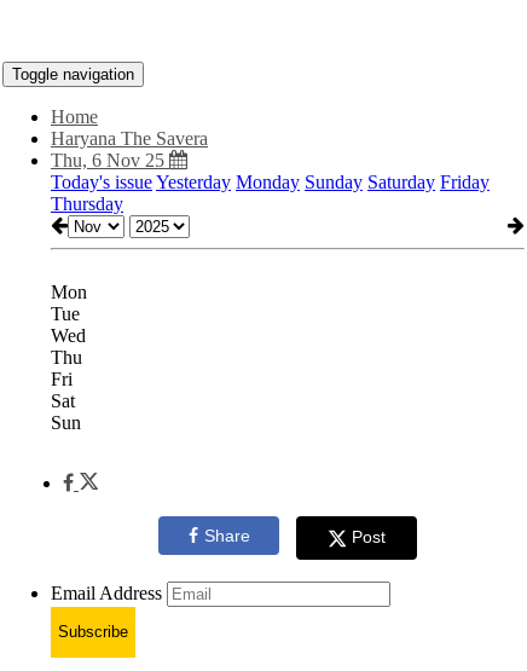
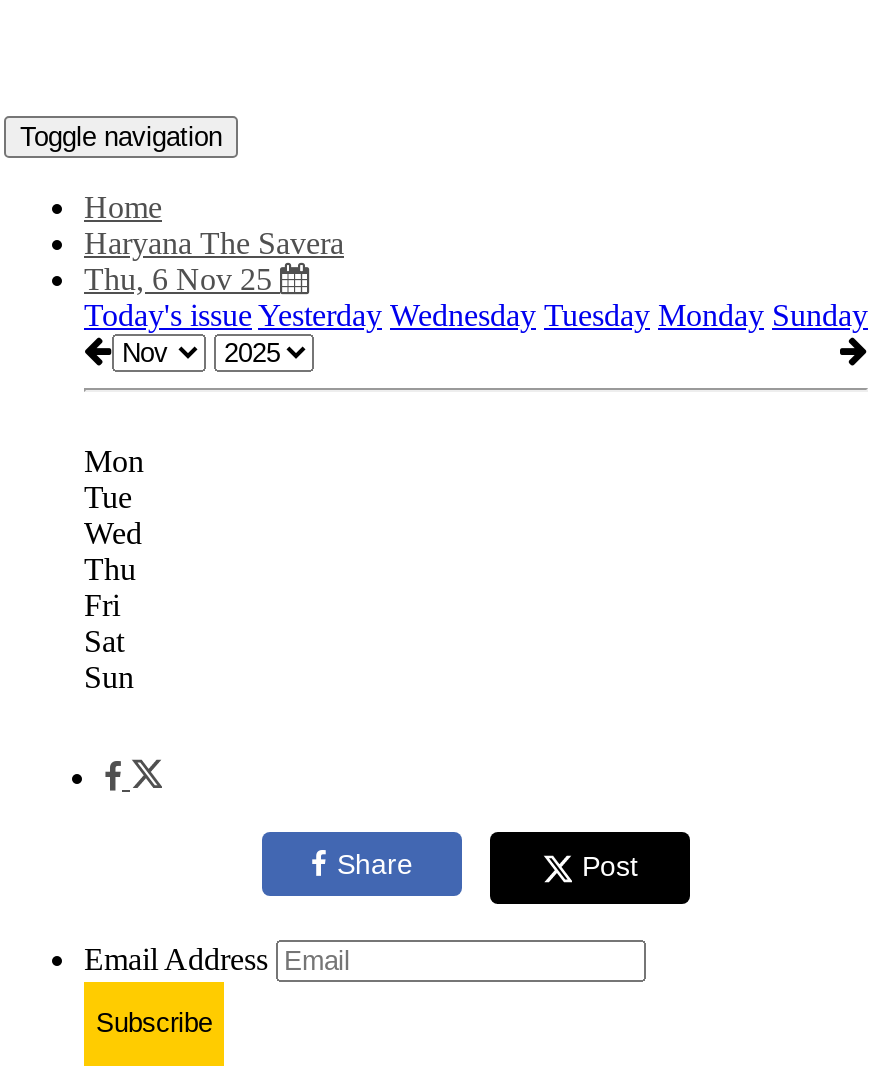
[51,172,490,214] Today's issue Yesterday Monday Sunday Saturday Friday | Thursday -> [84,298,868,332] Today's issue Yesterday Wednesday Tuesday Monday Sunday

